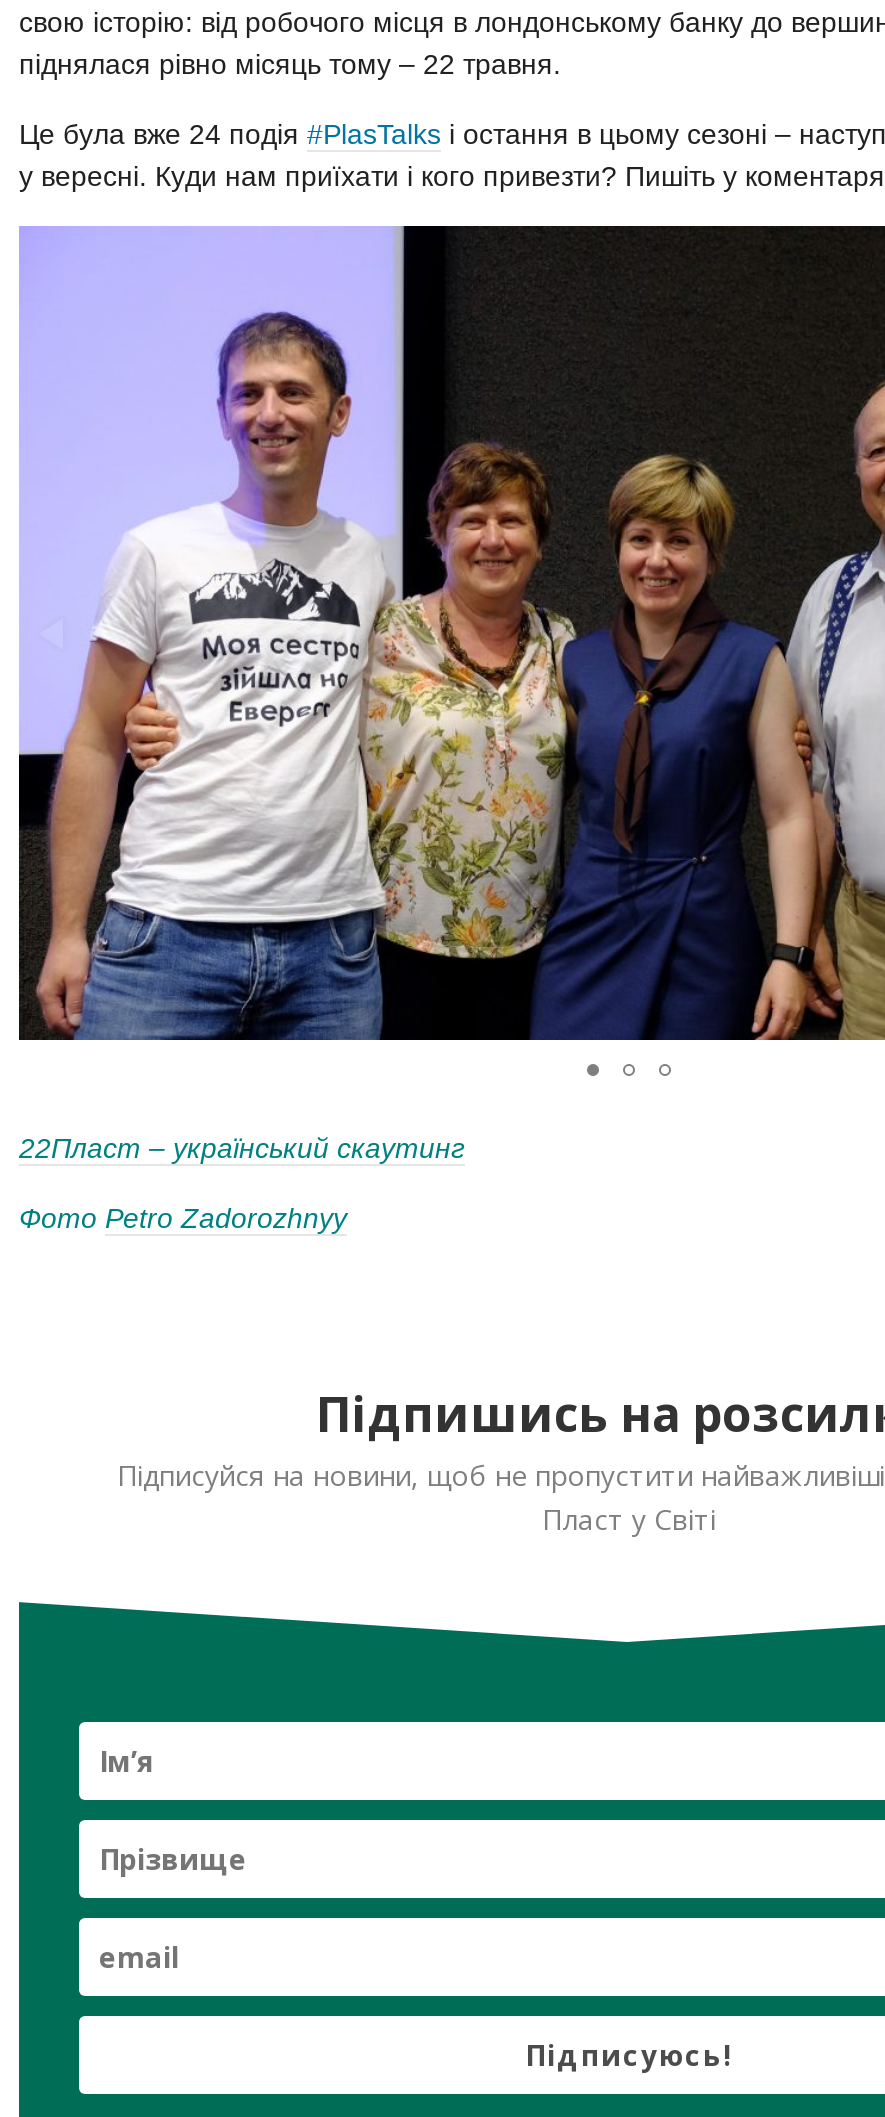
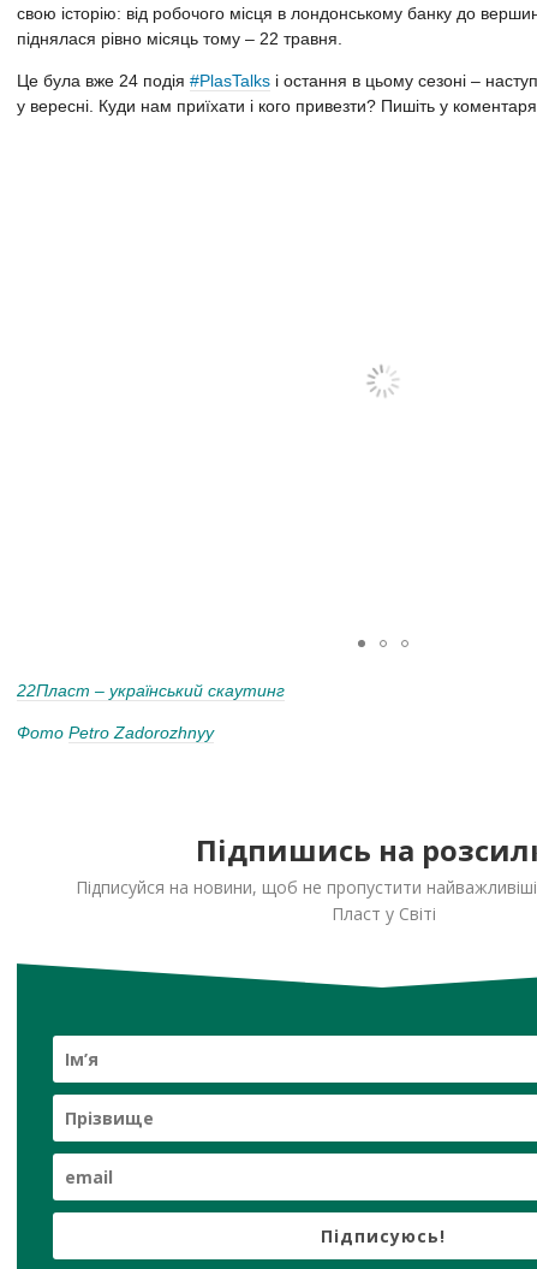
[17,224,879,1042] [image] -> none

